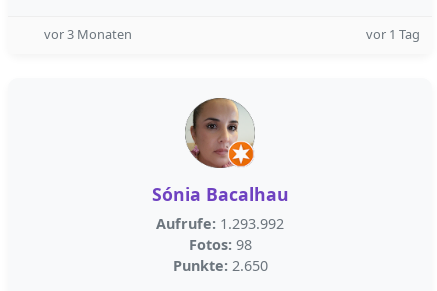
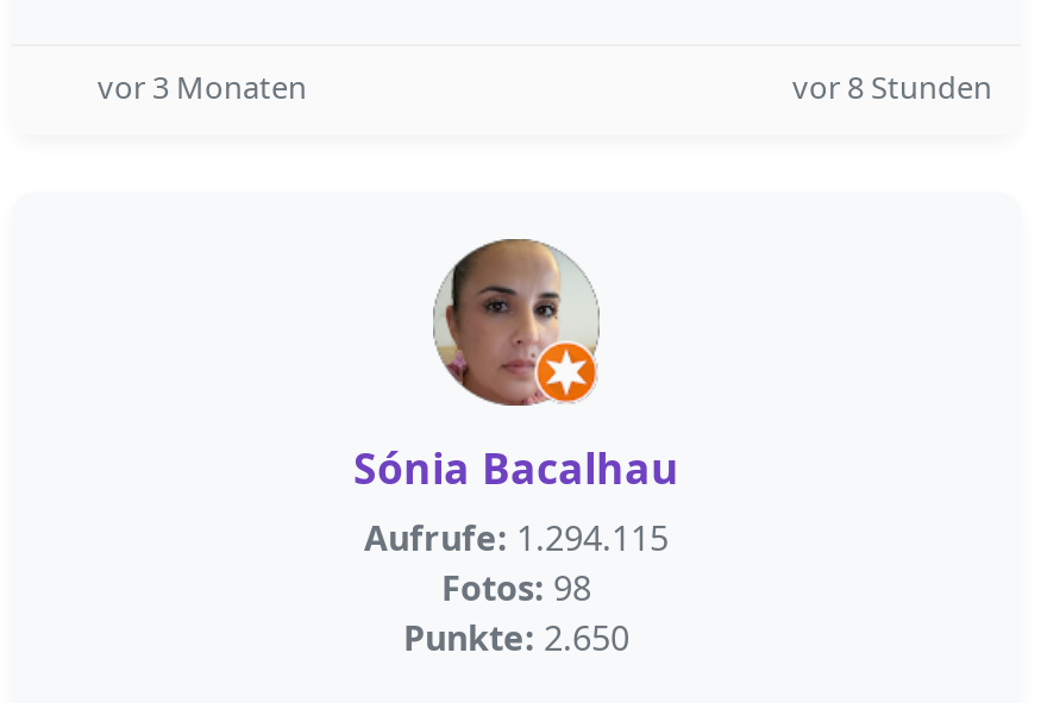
[366,25,420,43] vor 1 Tag -> [792,65,992,108] vor 8 Stunden
[156,214,284,233] Aufrufe: 1.293.992 -> [364,515,669,560] Aufrufe: 1.294.115

